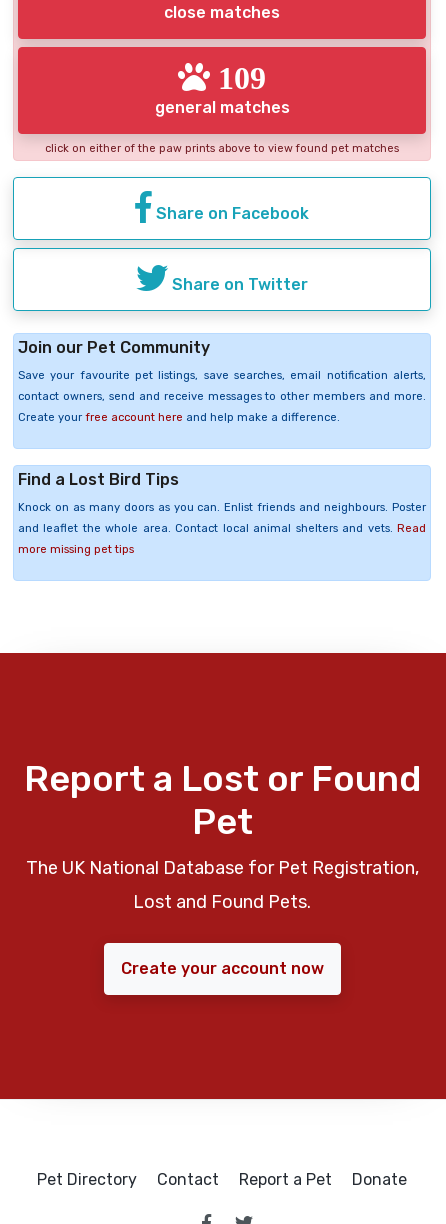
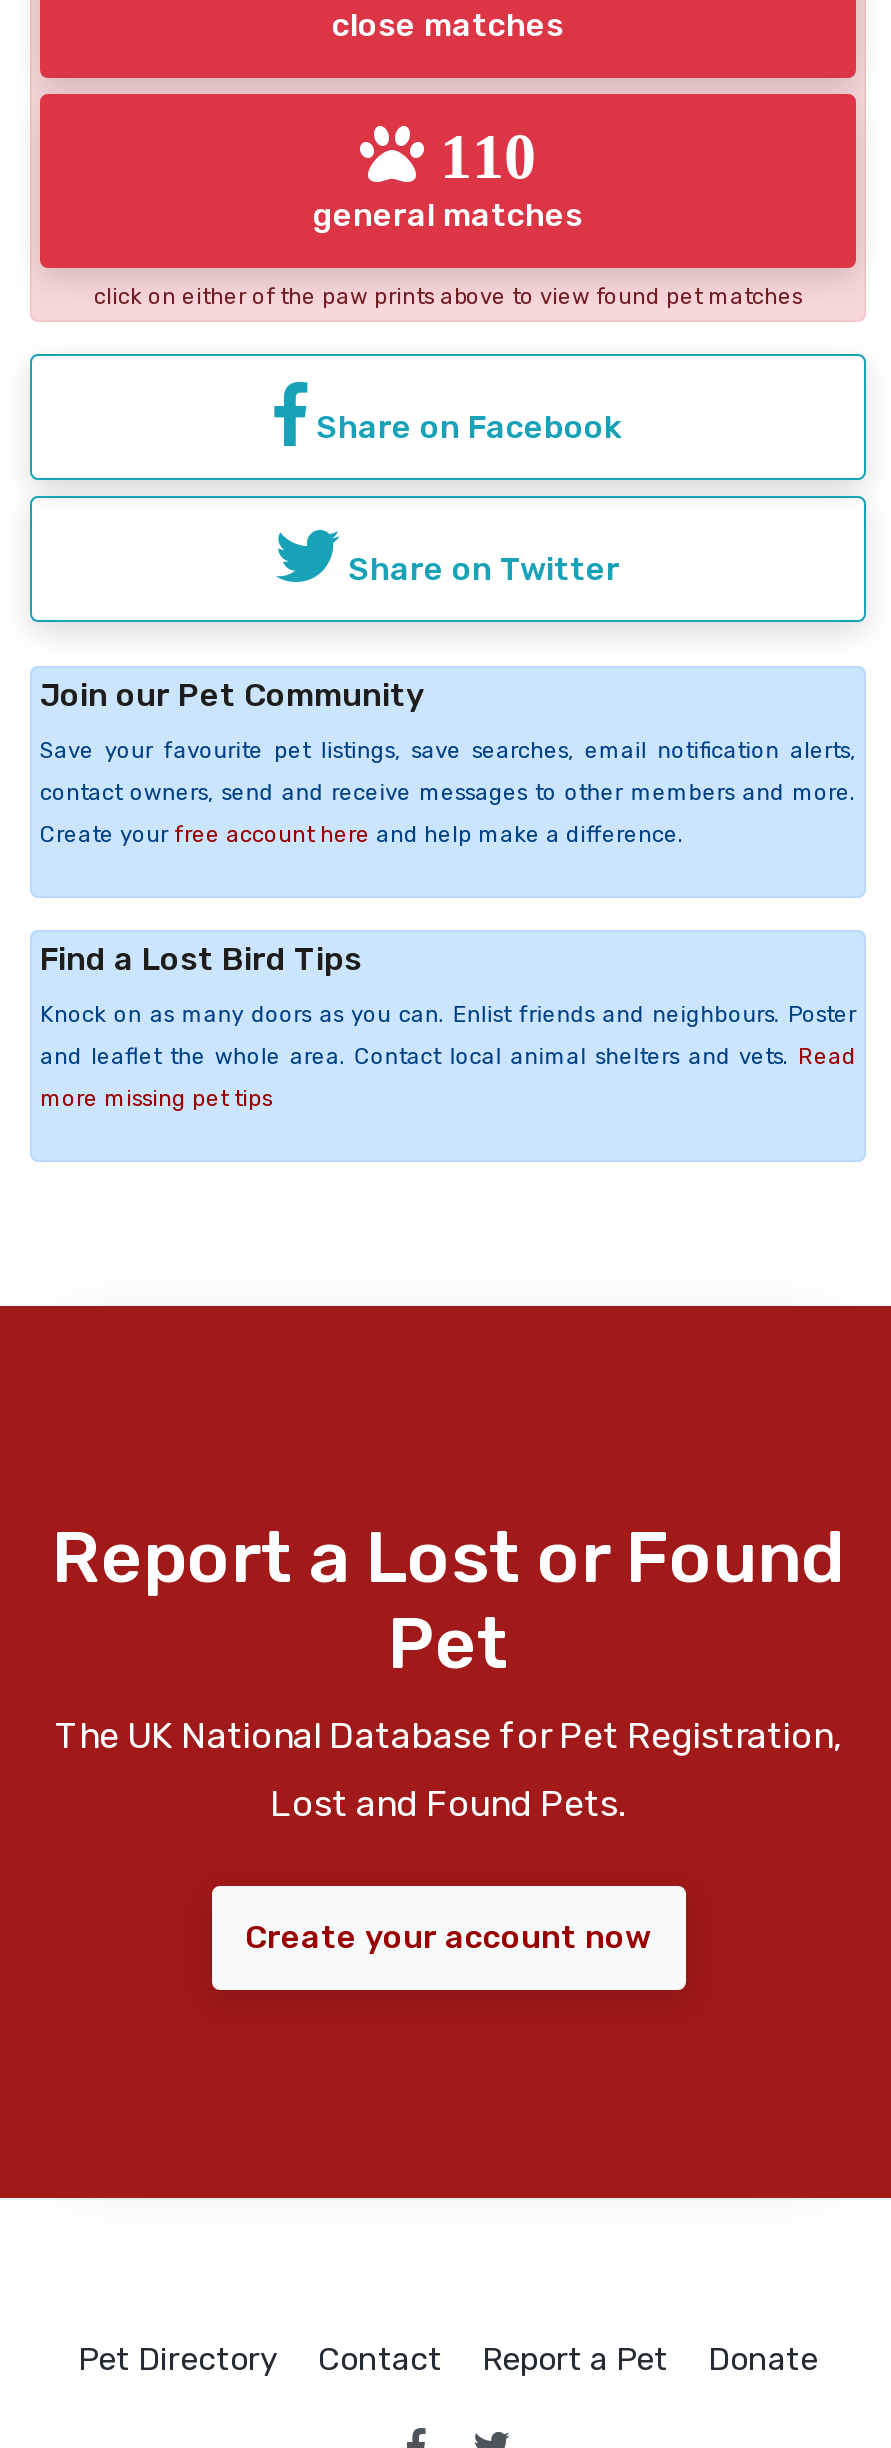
[210,61,266,93] 109 -> [424,122,536,186] 110

